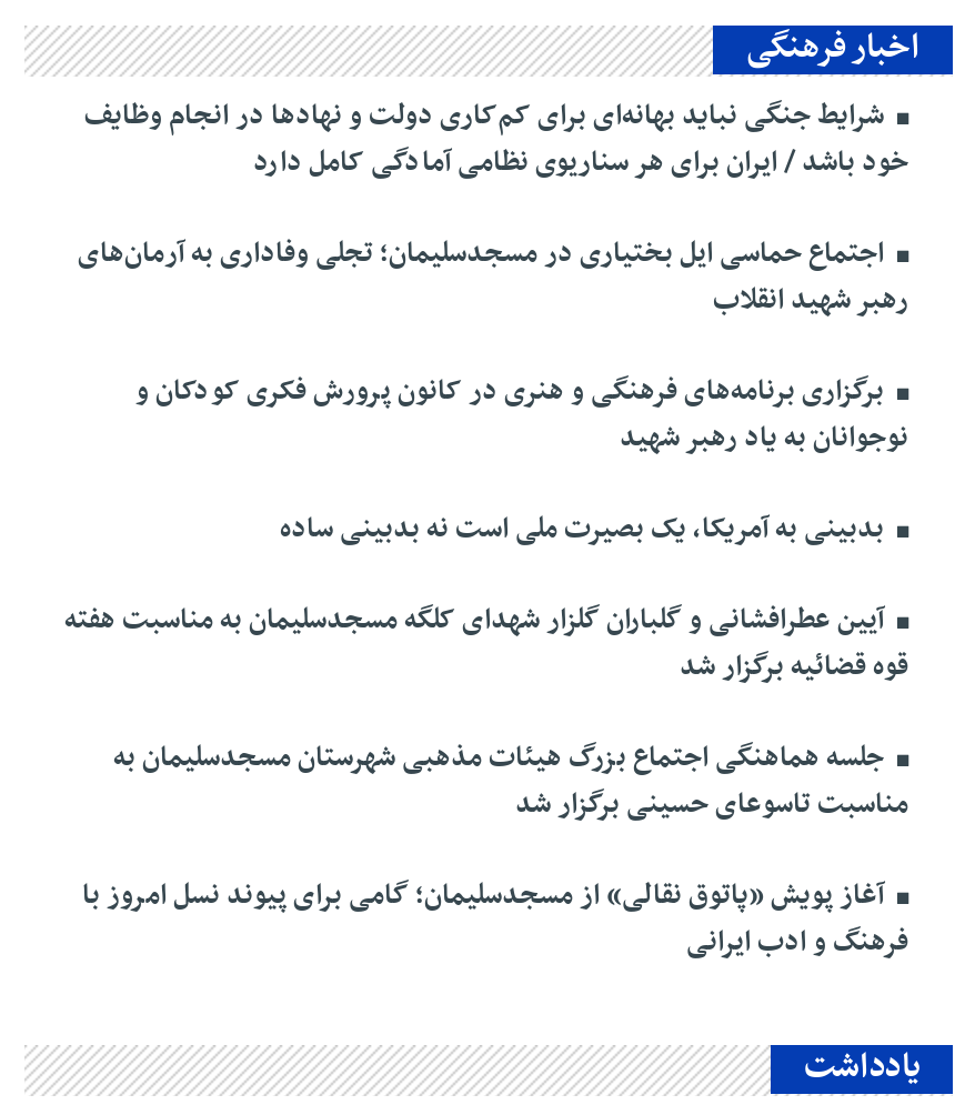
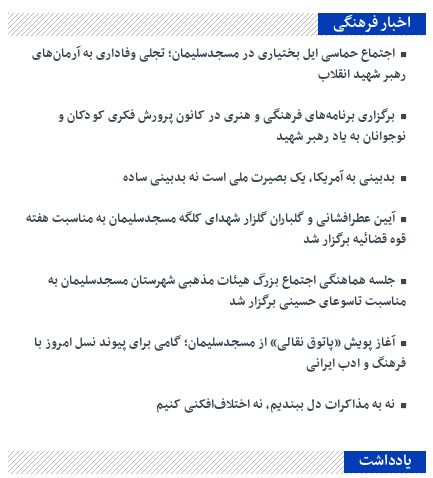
[84,93,908,188] شرایط جنگی نباید بهانه‌ای برای کم‌کاری دولت و نهادها در انجام وظایف | خود باشد / ایران برای هر سناریوی نظامی آمادگی کامل دارد -> none
moved [64,230,908,968] -> [26,43,406,375]: اجتماع حماسی ایل بختیاری در مسجدسلیمان؛ تجلی وفاداری به آرمان‌های | رهبر شهید انقلاب | برگزاری برنامه‌های فرهنگی و هنری در کانون پرورش فکری کودکان و | ... | آغاز پویش «پاتوق نقالی» از مسجدسلیمان؛ گامی برای پیوند نسل امروز با | فرهنگ و ادب ایرانی
none -> [156,394,398,416] نه به مذاکرات دل ببندیم، نه اختلاف‌افکنی کنیم

